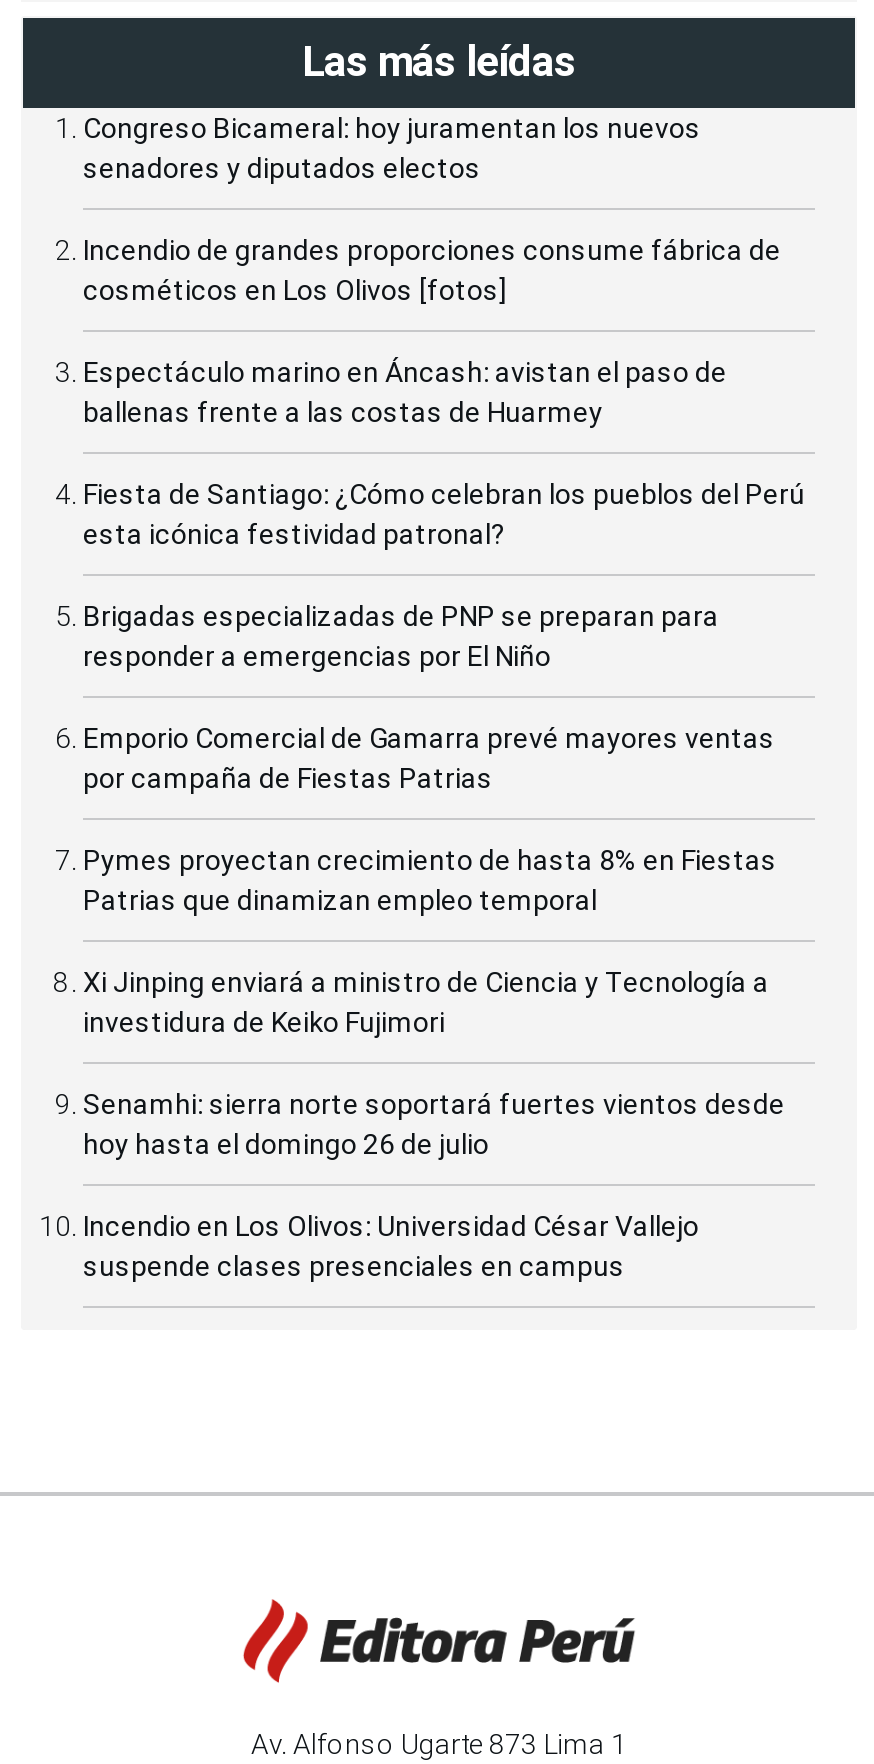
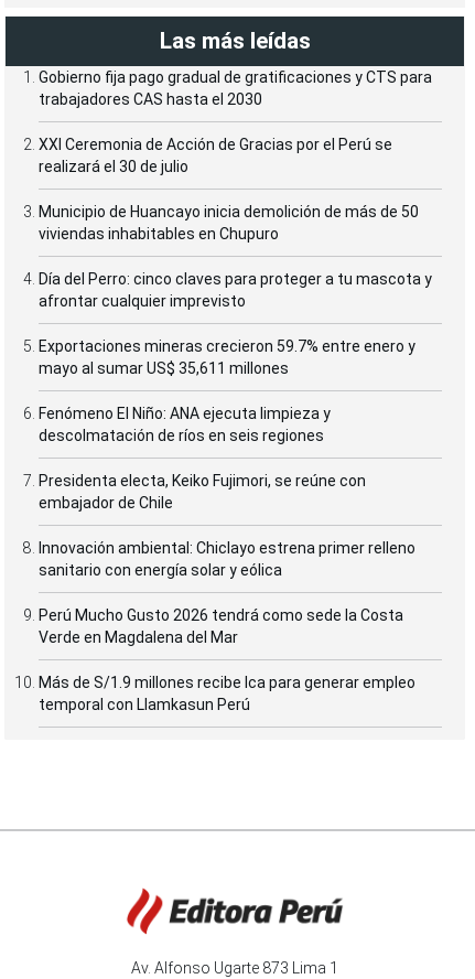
[83,112,701,184] Congreso Bicameral: hoy juramentan los nuevos | senadores y diputados electos -> [39,68,432,108] Gobierno fija pago gradual de gratificaciones y CTS para | trabajadores CAS hasta el 2030
[83,234,781,306] Incendio de grandes proporciones consume fábrica de | cosméticos en Los Olivos [fotos] -> [39,135,392,175] XXI Ceremonia de Acción de Gracias por el Perú se | realizará el 30 de julio
[83,356,727,428] Espectáculo marino en Áncash: avistan el paso de | ballenas frente a las costas de Huarmey -> [39,203,419,242] Municipio de Huancayo inicia demolición de más de 50 | viviendas inhabitables en Chupuro
[83,478,805,550] Fiesta de Santiago: ¿Cómo celebran los pueblos del Perú | esta icónica festividad patronal? -> [39,270,432,310] Día del Perro: cinco claves para proteger a tu mascota y | afrontar cualquier imprevisto
[83,600,719,672] Brigadas especializadas de PNP se preparan para | responder a emergencias por El Niño -> [39,337,415,377] Exportaciones mineras crecieron 59.7% entre enero y | mayo al sumar US$ 35,611 millones
[83,722,775,794] Emporio Comercial de Gamarra prevé mayores ventas | por campaña de Fiestas Patrias -> [39,404,331,444] Fenómeno El Niño: ANA ejecuta limpieza y | descolmatación de ríos en seis regiones
[83,844,777,916] Pymes proyectan crecimiento de hasta 8% en Fiestas | Patrias que dinamizan empleo temporal -> [39,472,366,511] Presidenta electa, Keiko Fujimori, se reúne con | embajador de Chile
[83,966,769,1038] Xi Jinping enviará a ministro de Ciencia y Tecnología a | investidura de Keiko Fujimori -> [39,539,415,579] Innovación ambiental: Chiclayo estrena primer relleno | sanitario con energía solar y eólica
[83,1088,785,1160] Senamhi: sierra norte soportará fuertes vientos desde | hoy hasta el domingo 26 de julio -> [39,606,403,646] Perú Mucho Gusto 2026 tendrá como sede la Costa | Verde en Magdalena del Mar
[83,1210,699,1282] Incendio en Los Olivos: Universidad César Vallejo | suspende clases presenciales en campus -> [39,673,415,713] Más de S/1.9 millones recibe Ica para generar empleo | temporal con Llamkasun Perú

